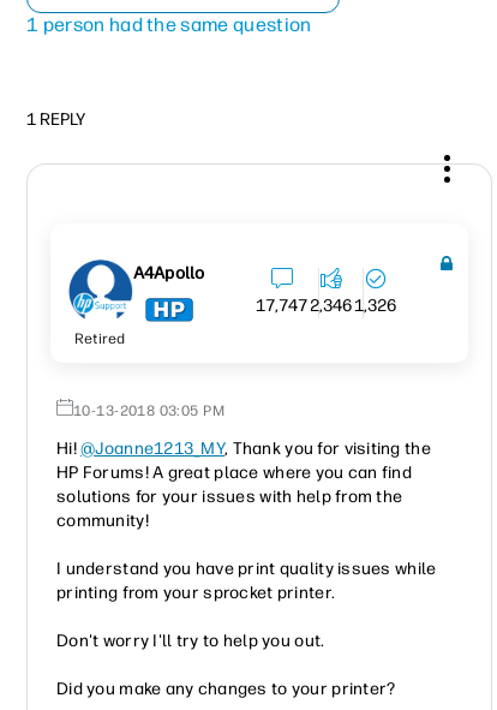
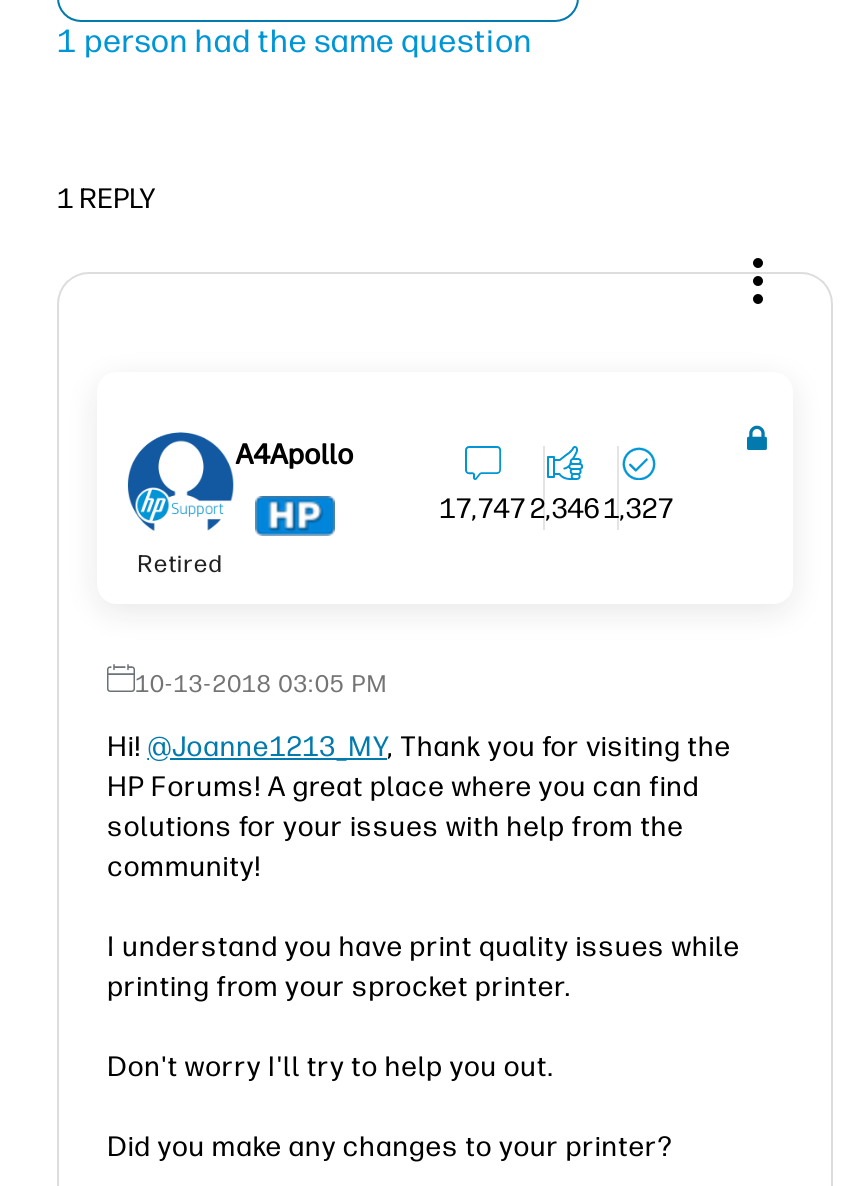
[256,296,396,316] 17,747 2,346 1,326 -> [439,493,673,527] 17,747 2,346 1,327

